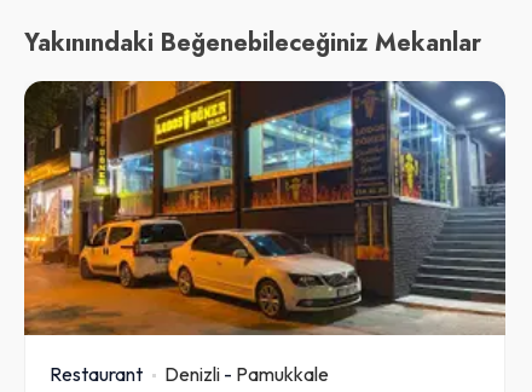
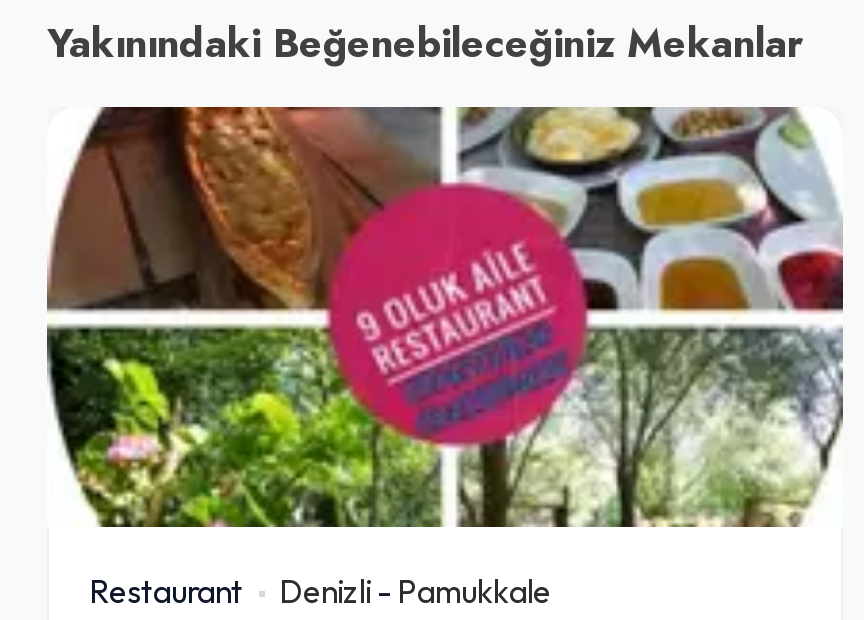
[23,80,507,336] [image] -> [47,105,845,529] [image]

